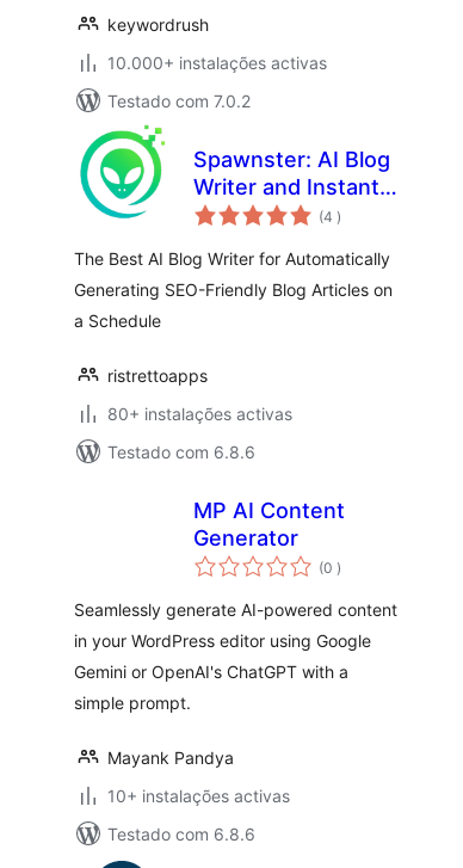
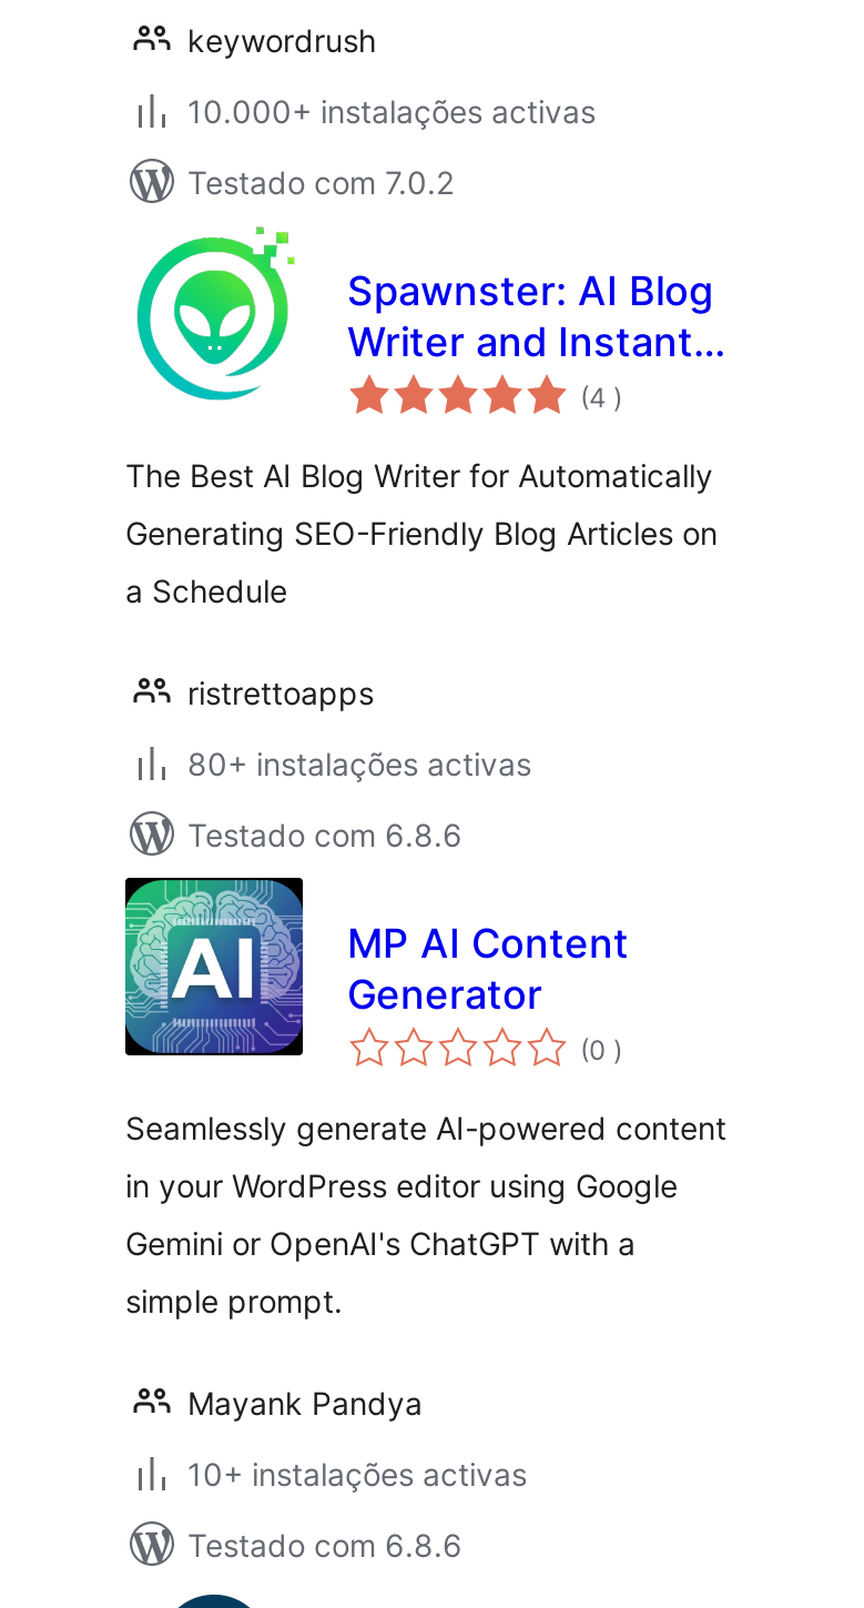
none -> [123,876,305,1058] [image]

